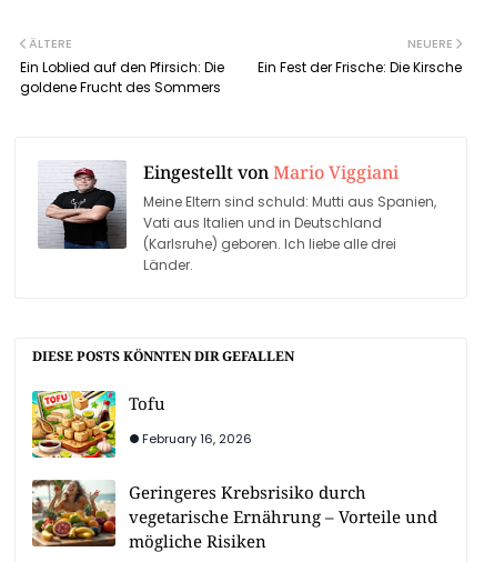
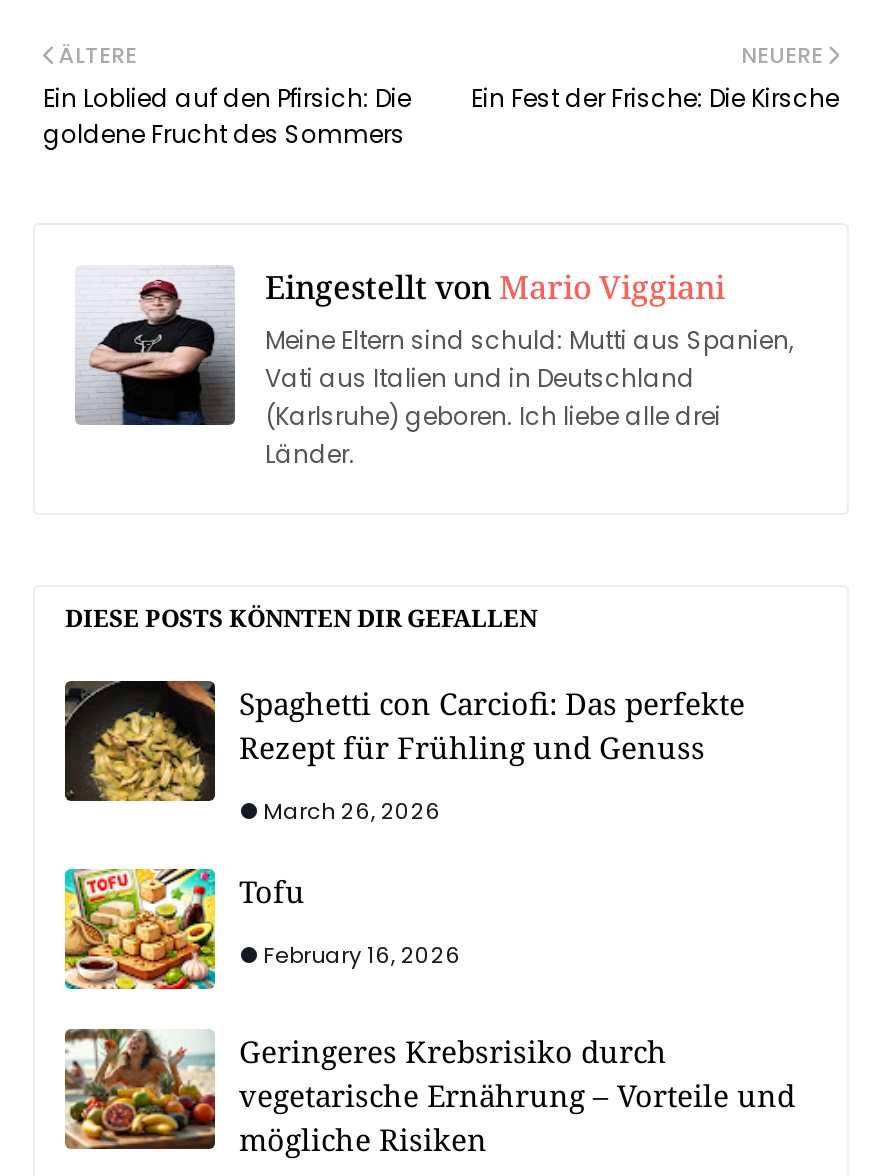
none -> [63,679,745,827] [image] | Spaghetti con Carciofi: Das perfekte | Rezept für Frühling und Genuss | March 26, 2026

